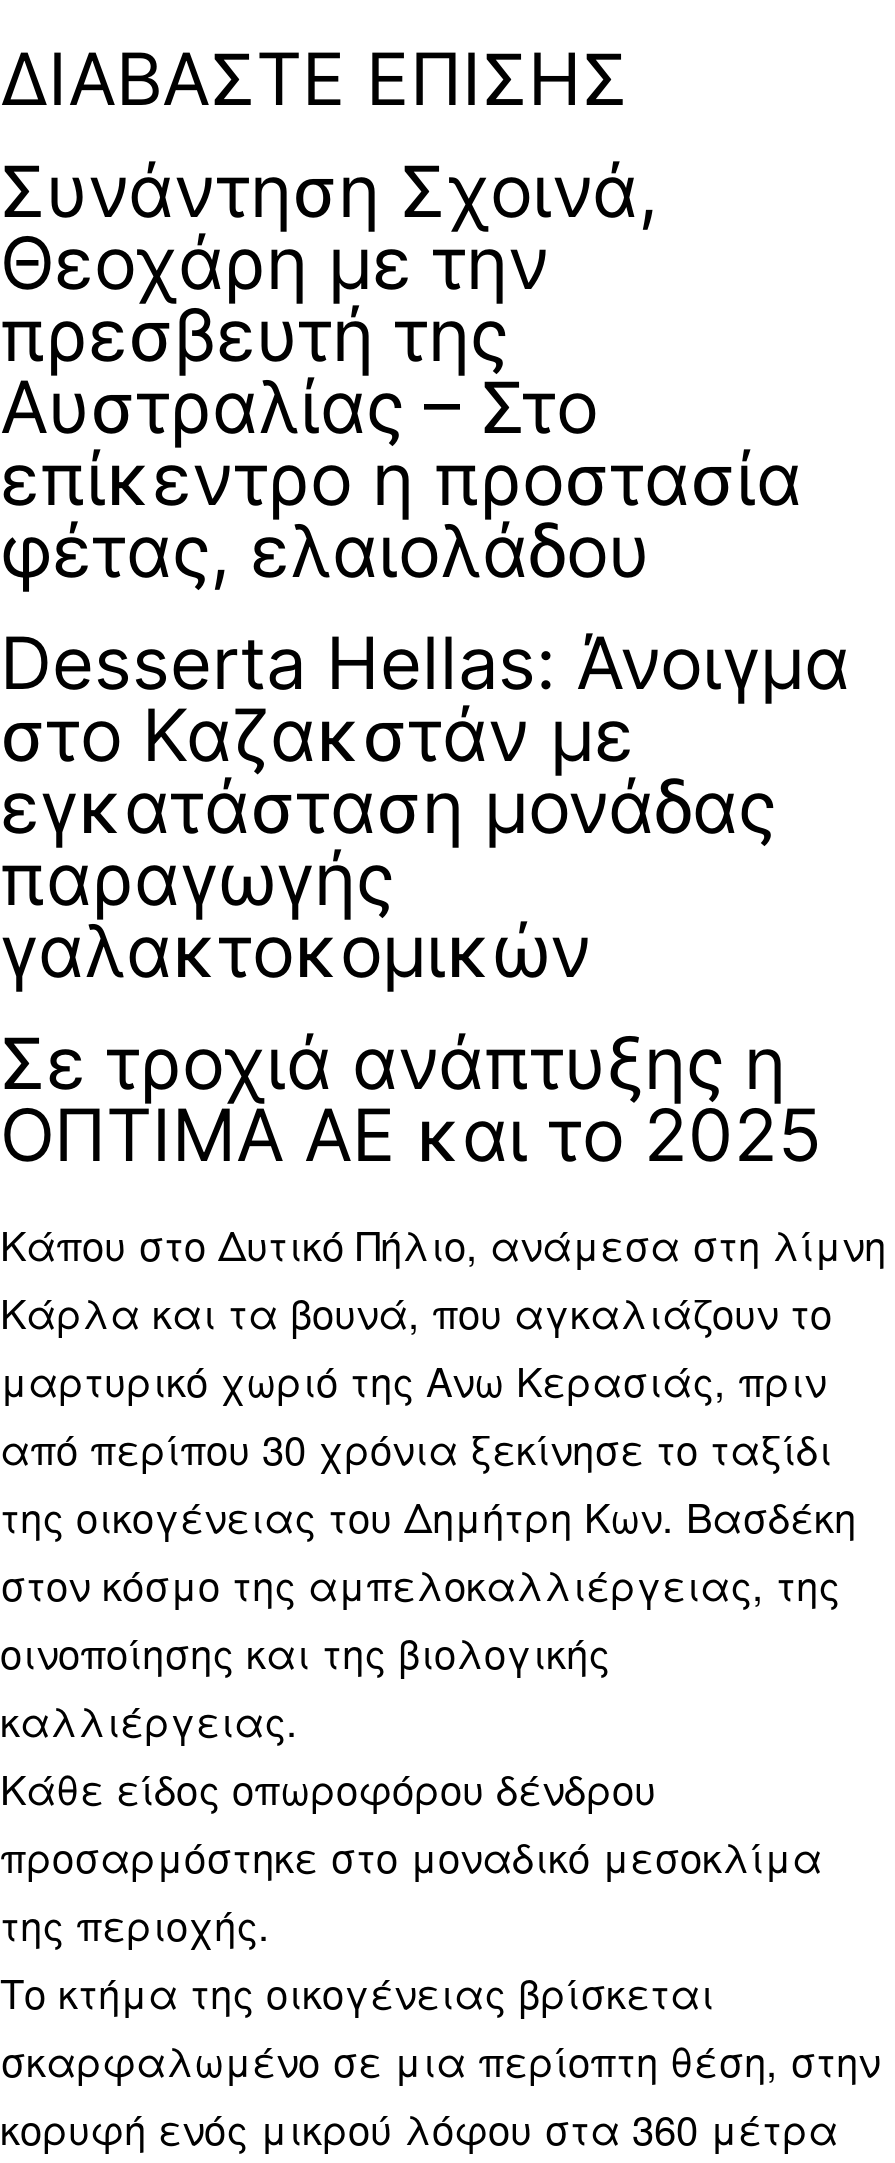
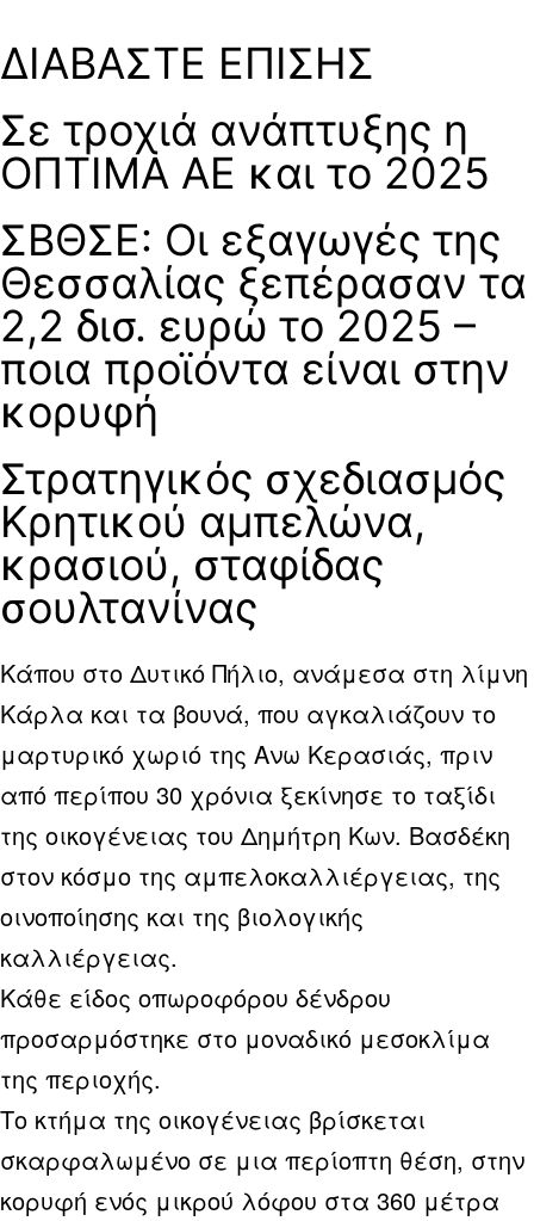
[0,146,850,994] Συνάντηση Σχοινά, | Θεοχάρη με την | πρεσβευτή της | Αυστραλίας – Στο | επίκεντρο η προστασία | φέτας, ελαιολάδου | Desserta Hellas: Άνοιγμα | στο Καζακστάν με | εγκατάσταση μονάδας | παραγωγής | γαλακτοκομικών -> none
moved [0,1018,822,1178] -> [0,103,490,199]: Σε τροχιά ανάπτυξης η | ΟΠΤΙΜΑ ΑΕ και το 2025
none -> [0,213,527,633] ΣΒΘΣΕ: Οι εξαγωγές της | Θεσσαλίας ξεπέρασαν τα | 2,2 δισ. ευρώ το 2025 – | ποια προϊόντα είναι στην | κορυφή | Στρατηγικός σχεδιασμός | Κρητικού αμπελώνα, | κρασιού, σταφίδας | σουλτανίνας

